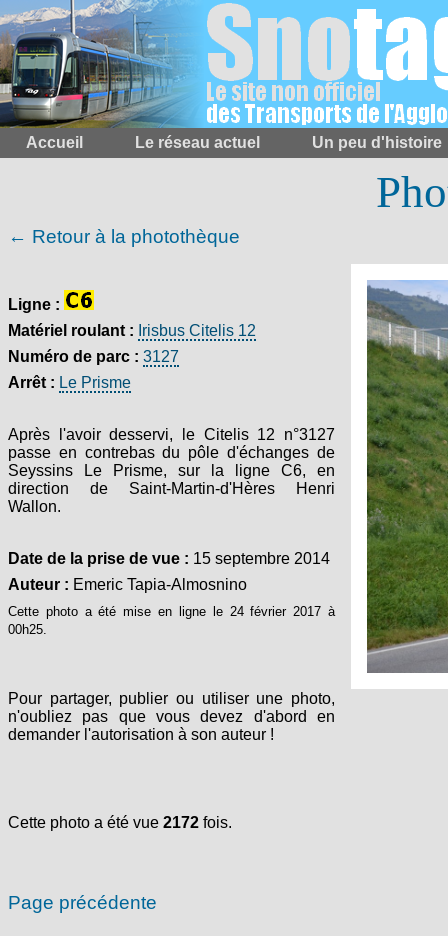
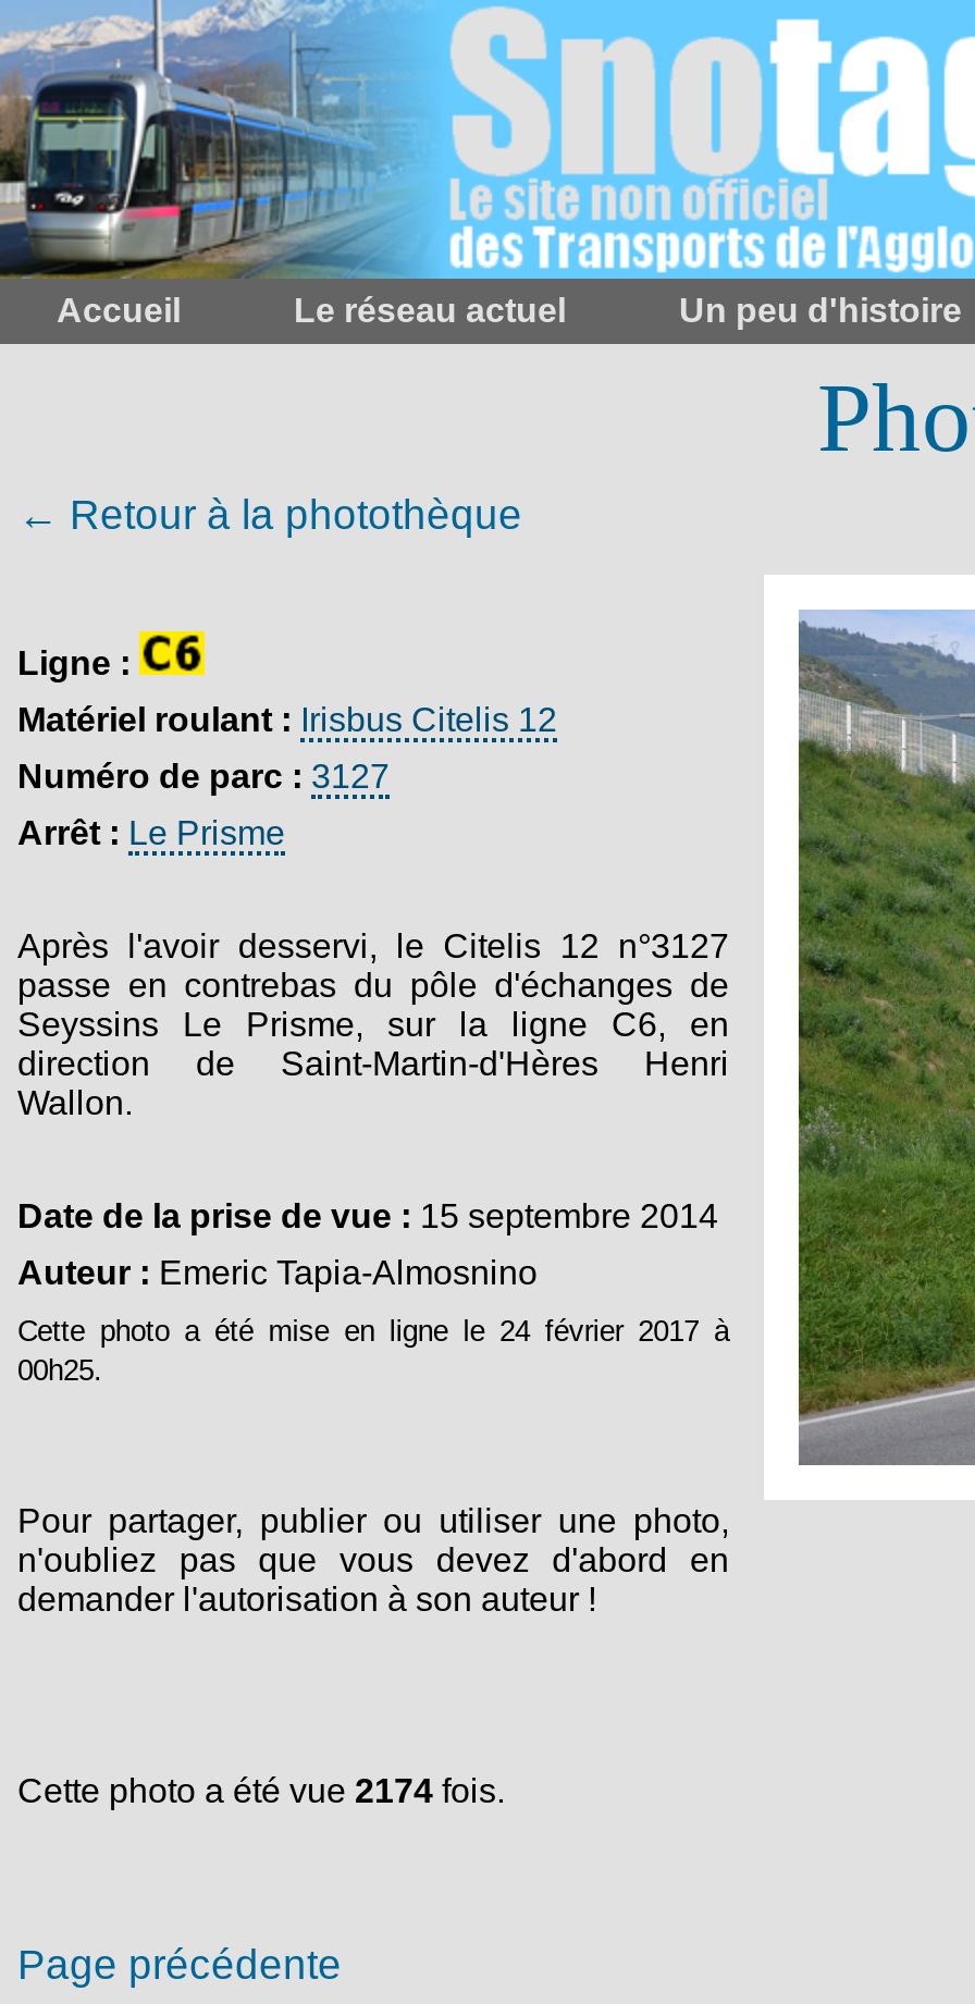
[8,814,232,831] Cette photo a été vue 2172 fois. -> [17,1772,505,1809] Cette photo a été vue 2174 fois.

